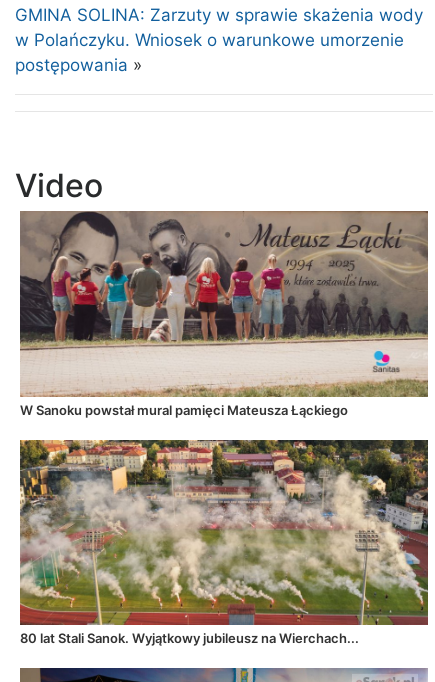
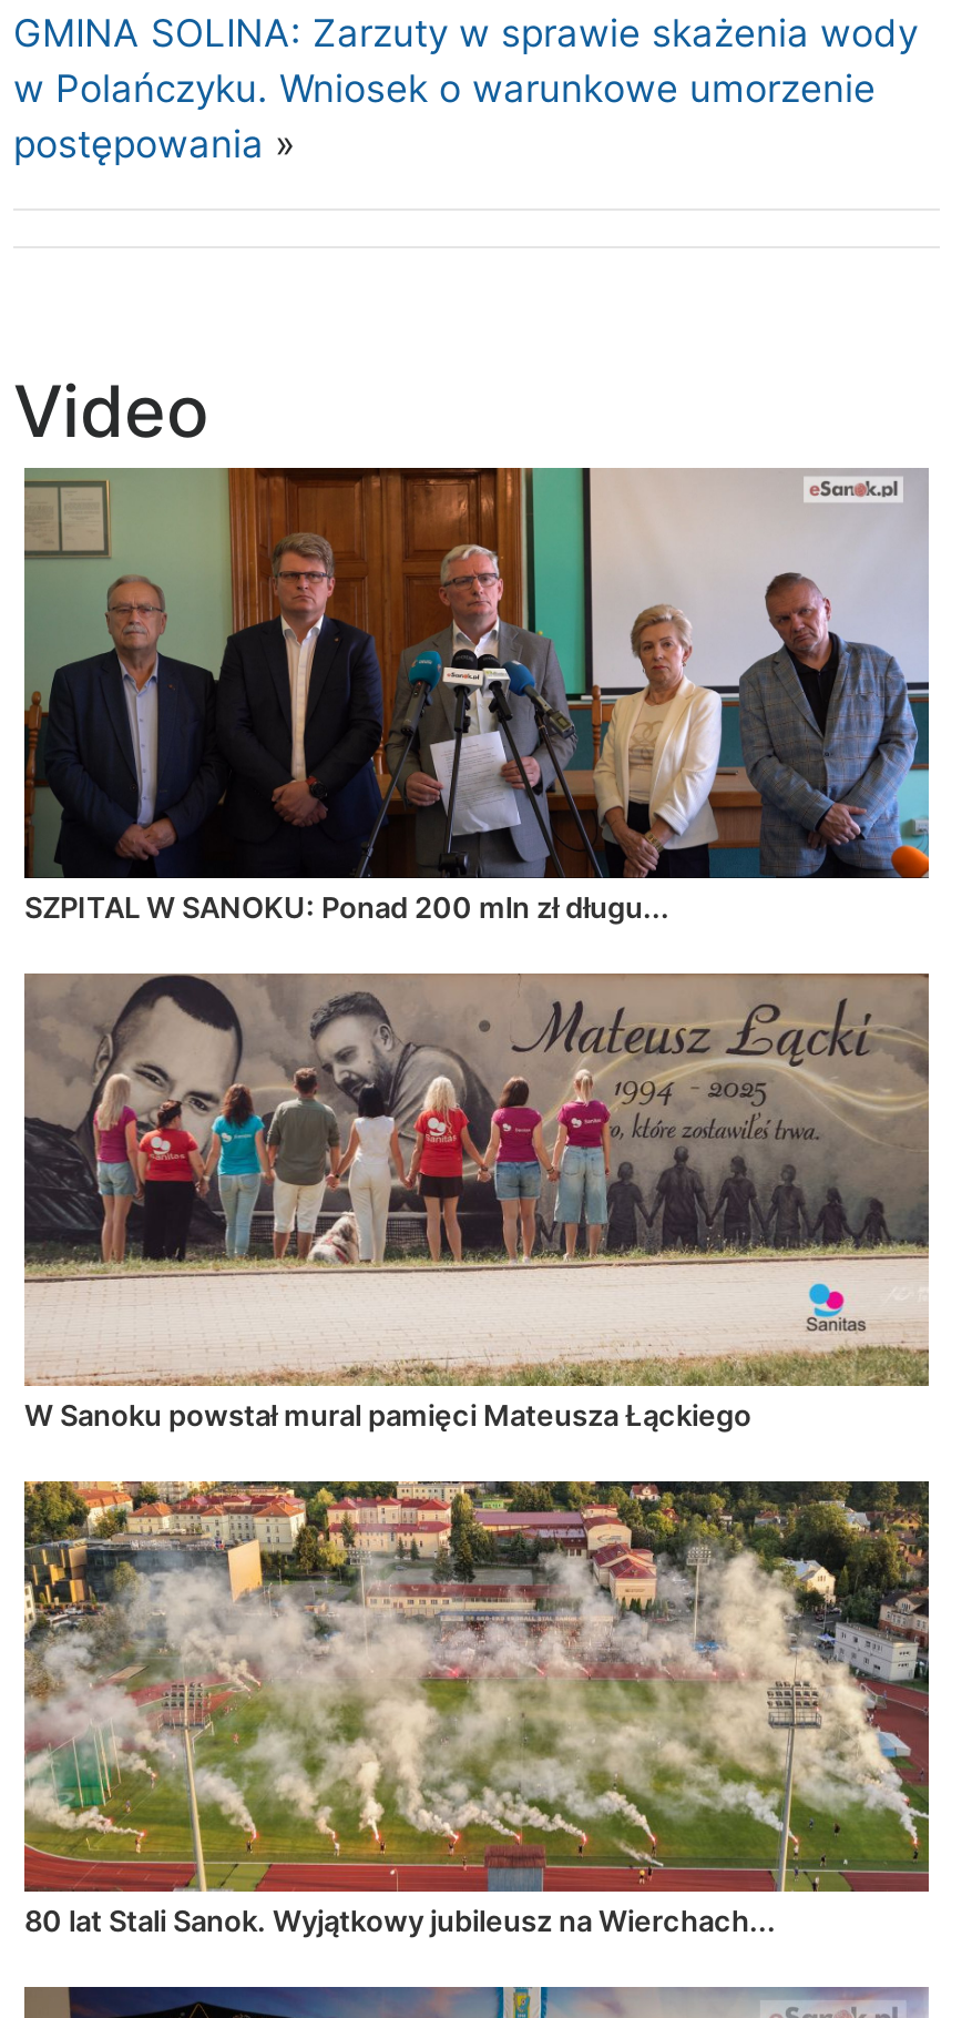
none -> [22,466,931,926] [image] | SZPITAL W SANOKU: Ponad 200 mln zł długu...

